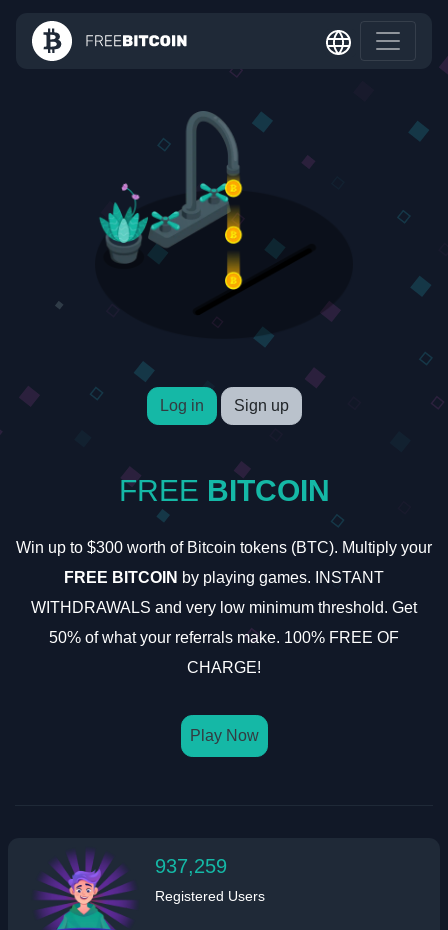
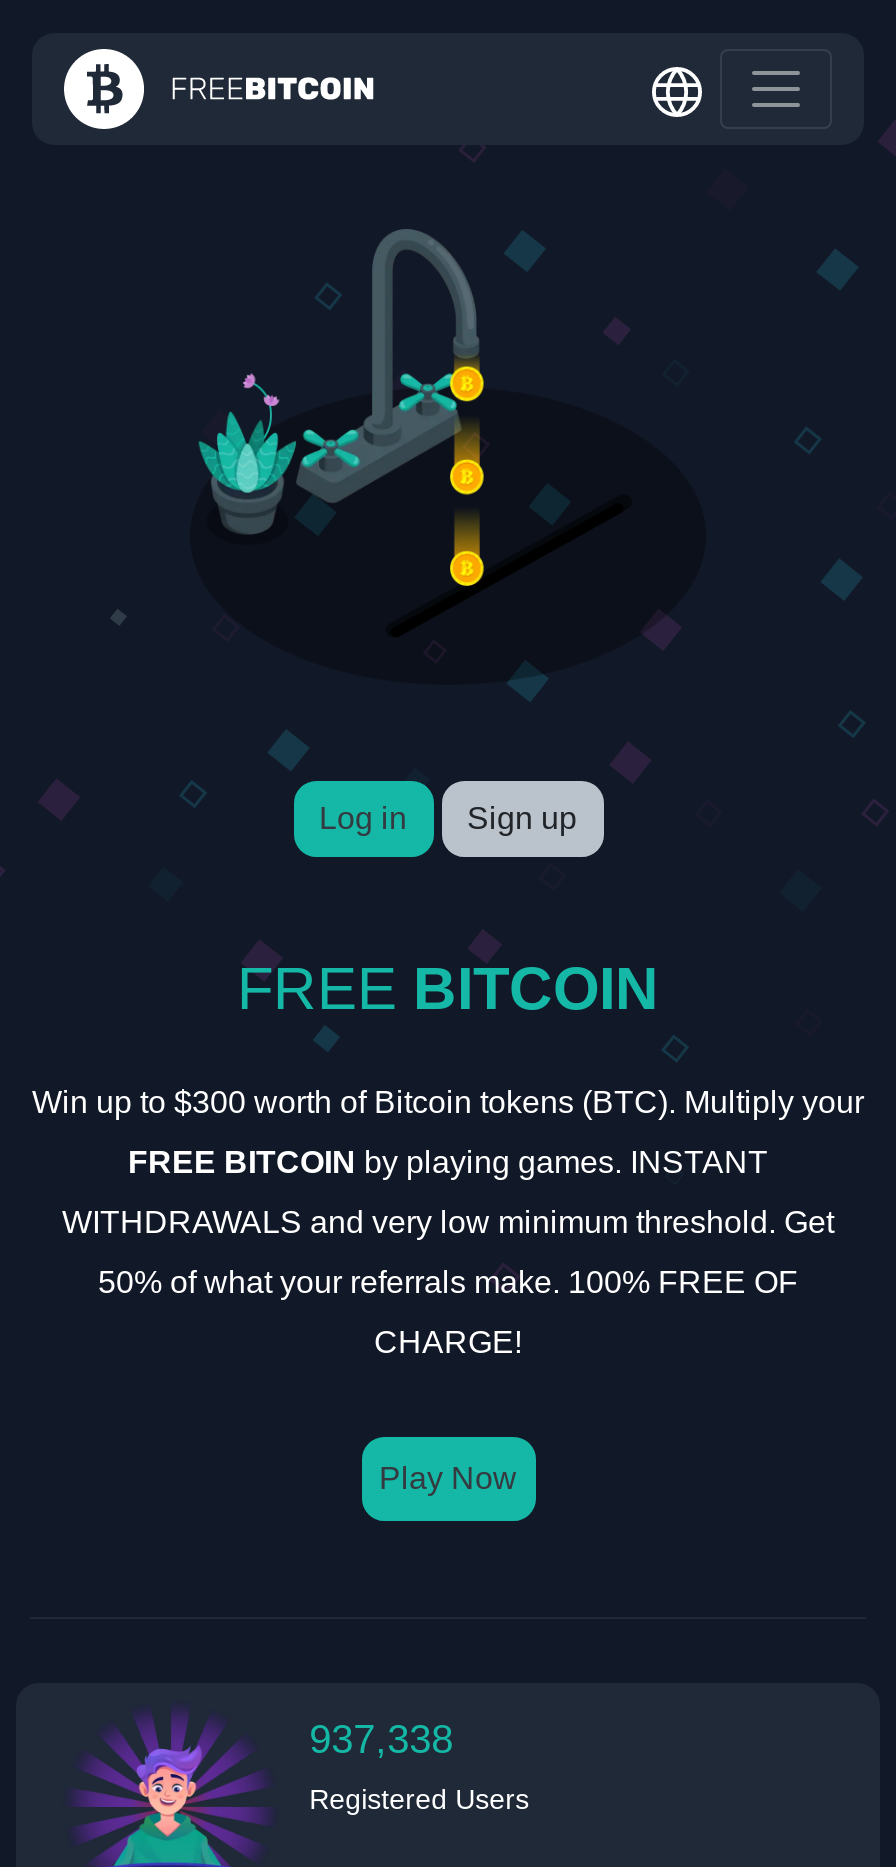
[155,855,227,877] 937,259 -> [309,1716,453,1760] 937,338

